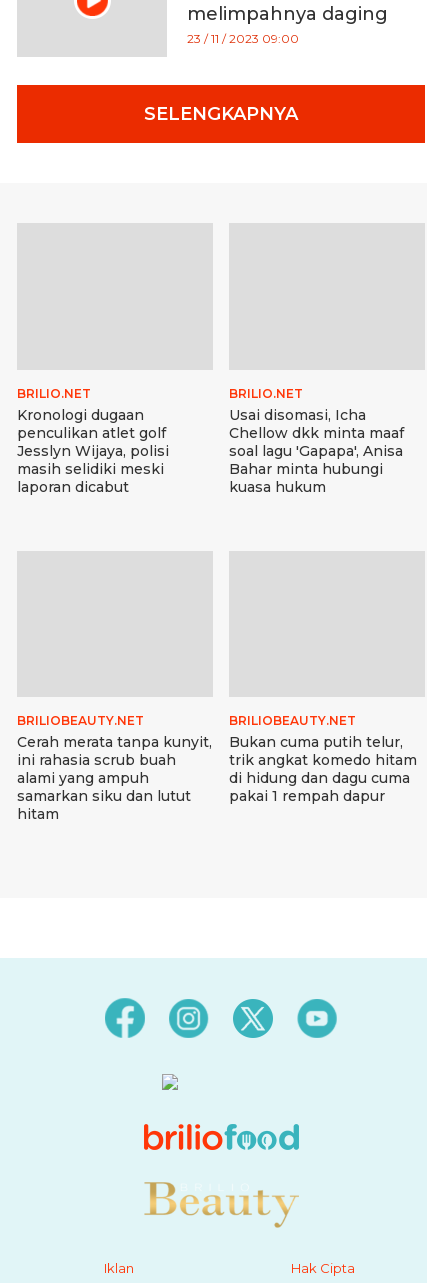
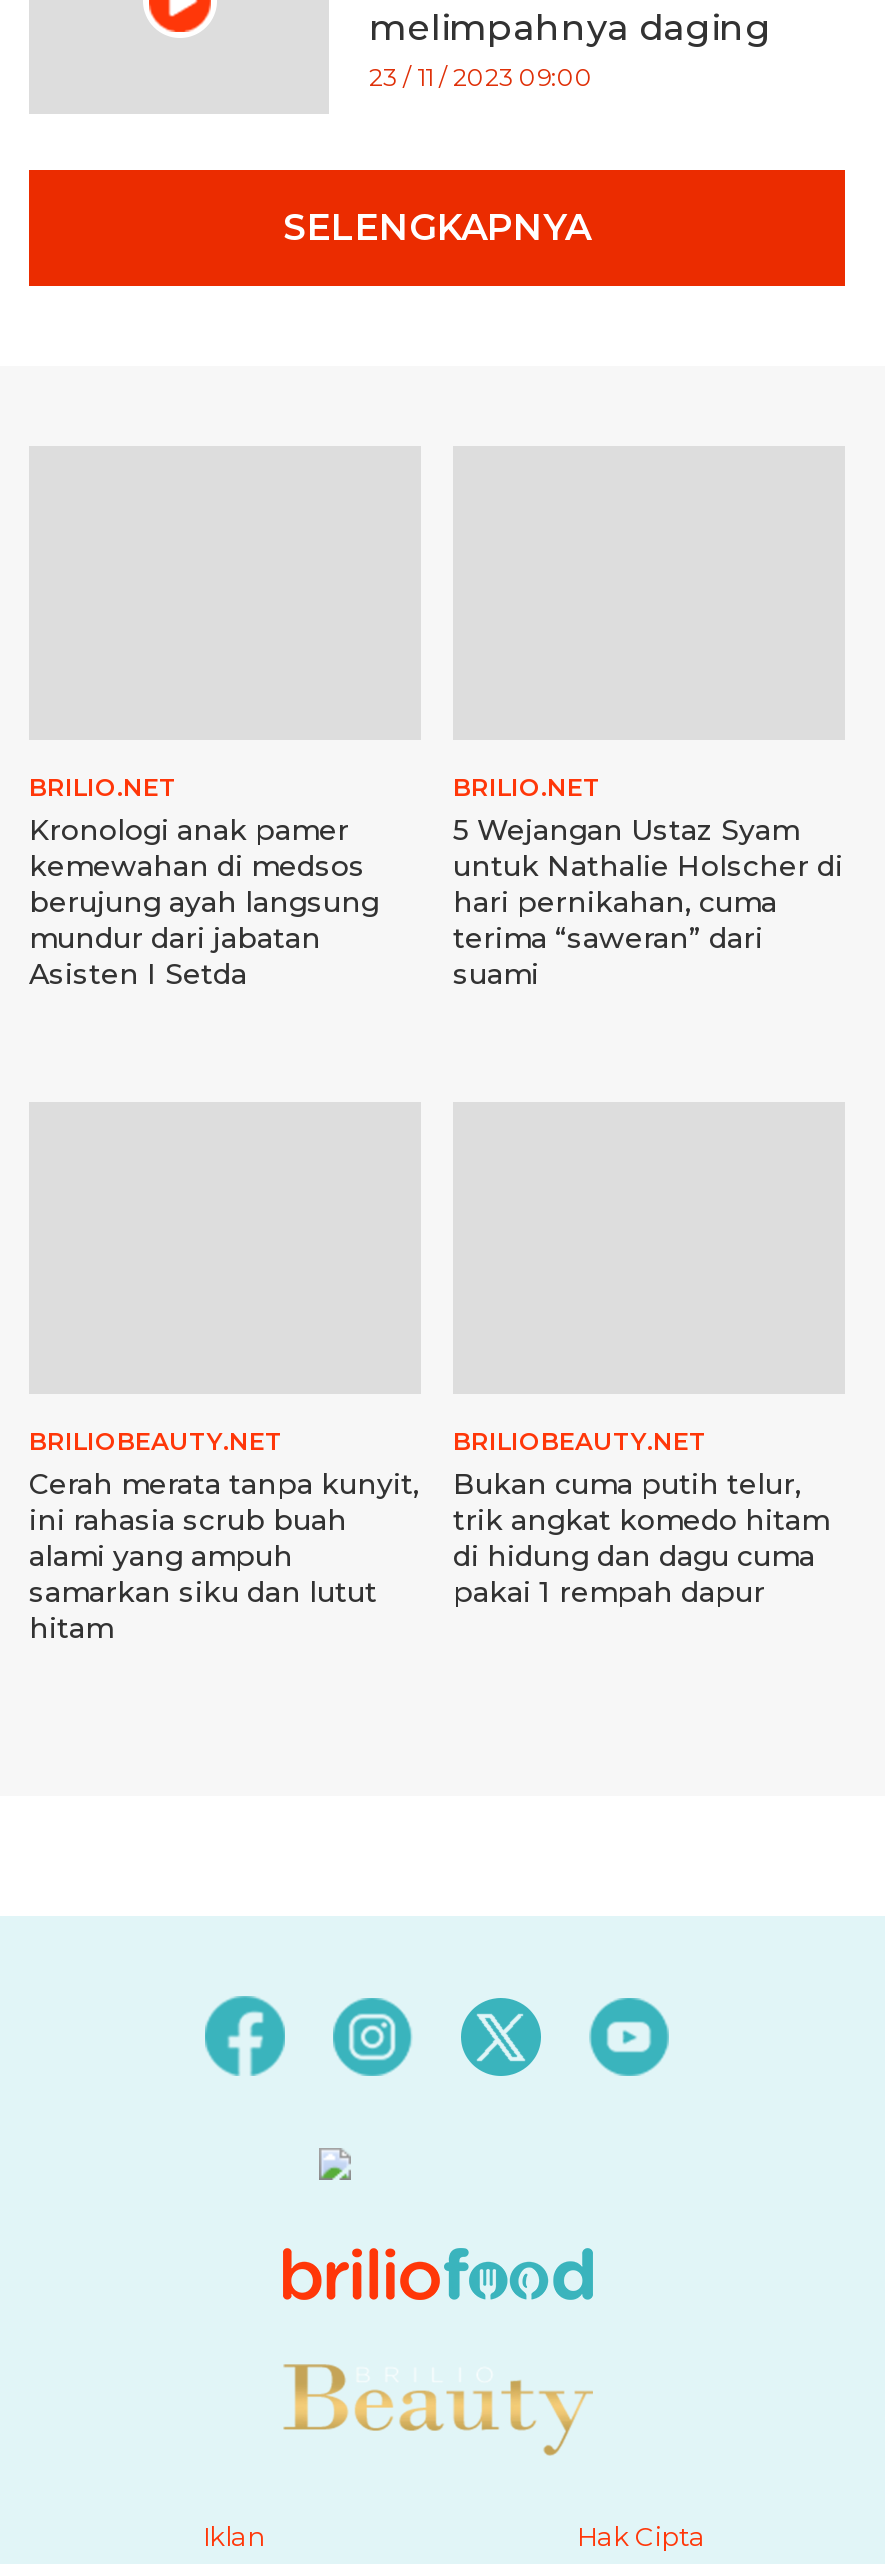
[17,406,169,496] Kronologi dugaan | penculikan atlet golf | Jesslyn Wijaya, polisi | masih selidiki meski | laporan dicabut -> [29,811,379,991] Kronologi anak pamer | kemewahan di medsos | berujung ayah langsung | mundur dari jabatan | Asisten I Setda
[229,406,404,496] Usai disomasi, Icha | Chellow dkk minta maaf | soal lagu 'Gapapa', Anisa | Bahar minta hubungi | kuasa hukum -> [453,811,843,991] 5 Wejangan Ustaz Syam | untuk Nathalie Holscher di | hari pernikahan, cuma | terima “saweran” dari | suami

